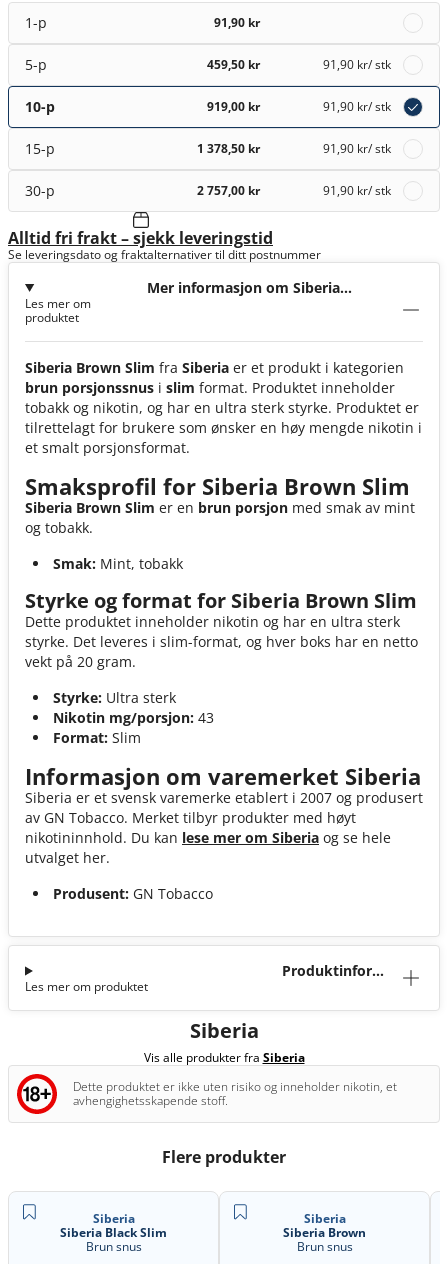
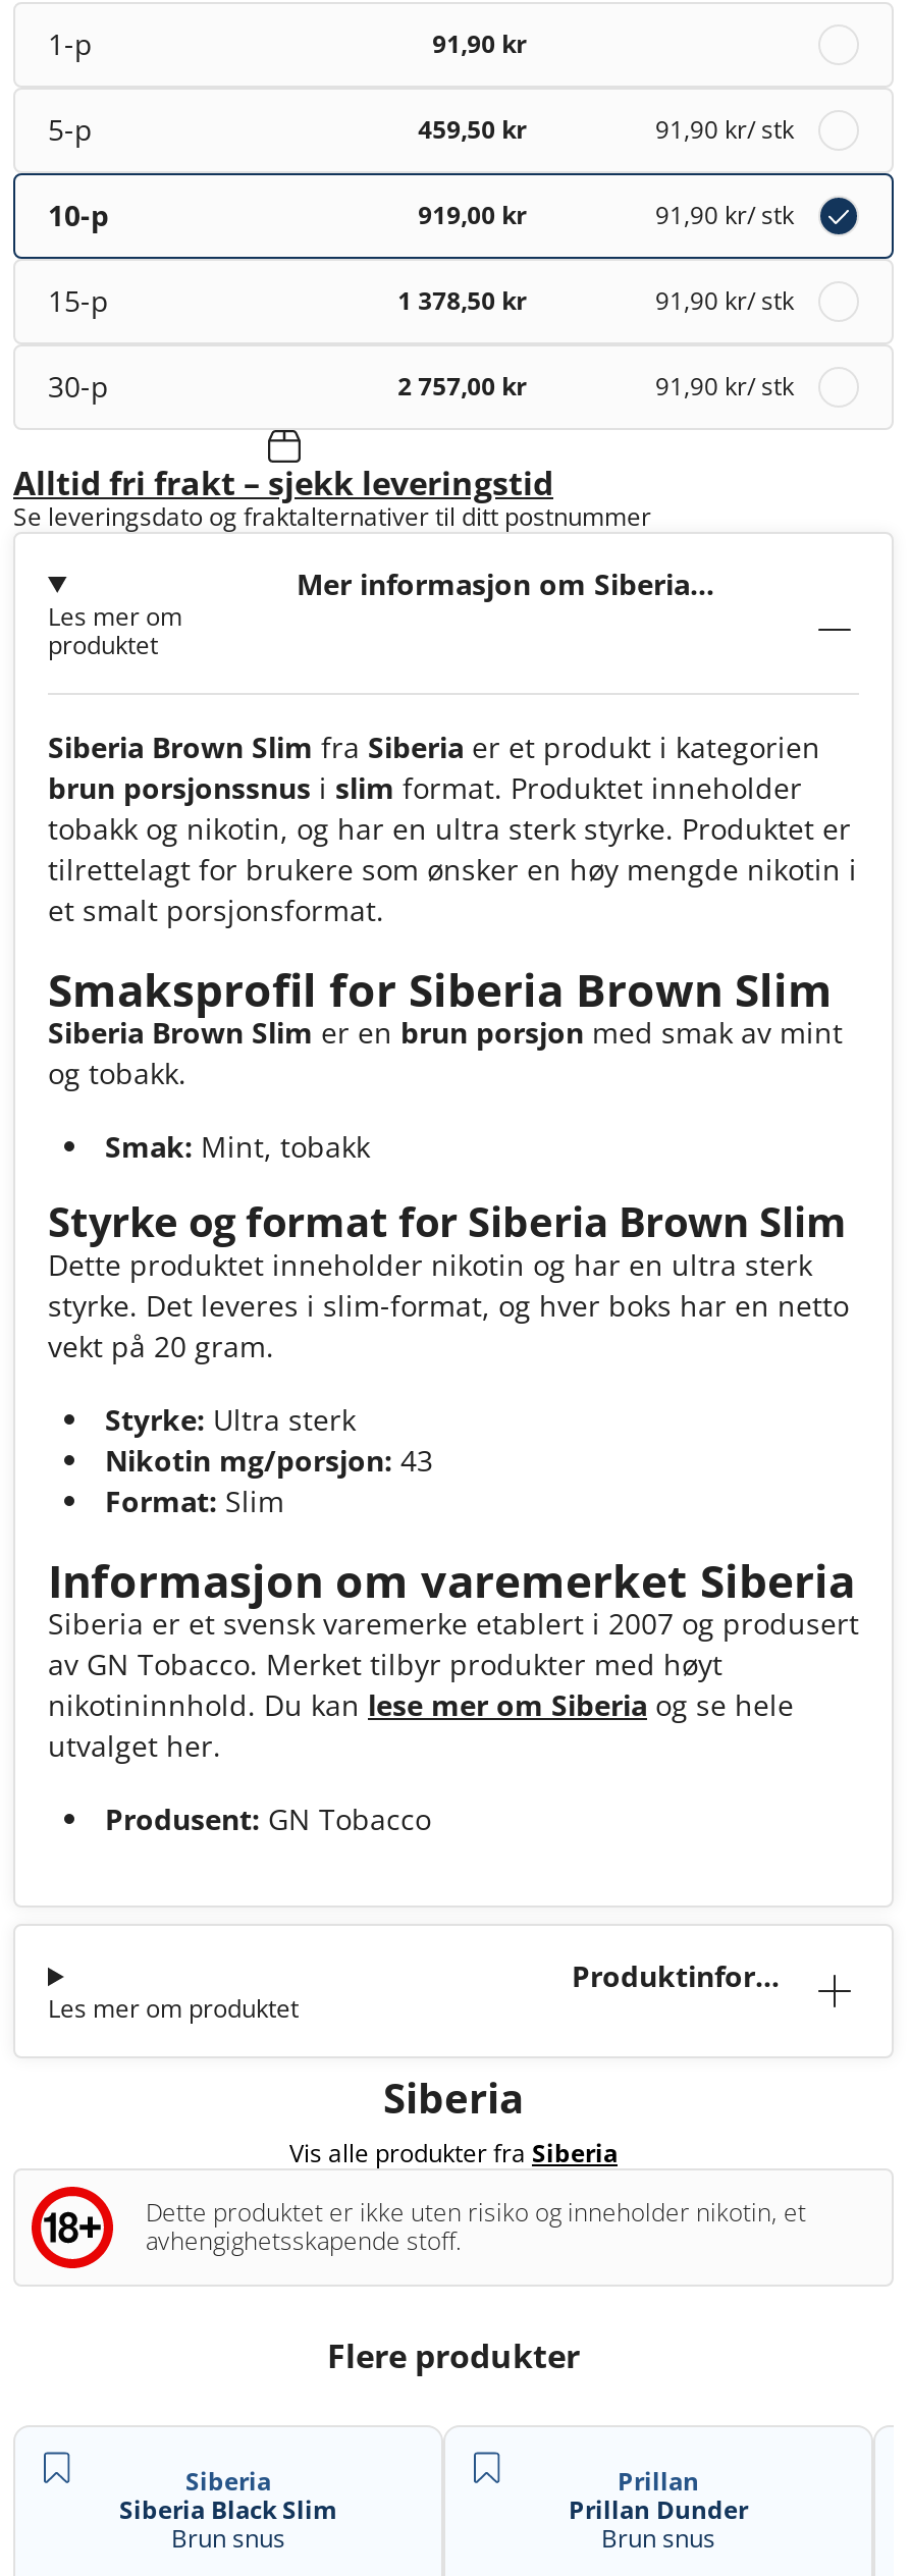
[283,1210,366,1241] Siberia | Siberia Brown -> [569,2464,748,2527] Prillan | Prillan Dunder

